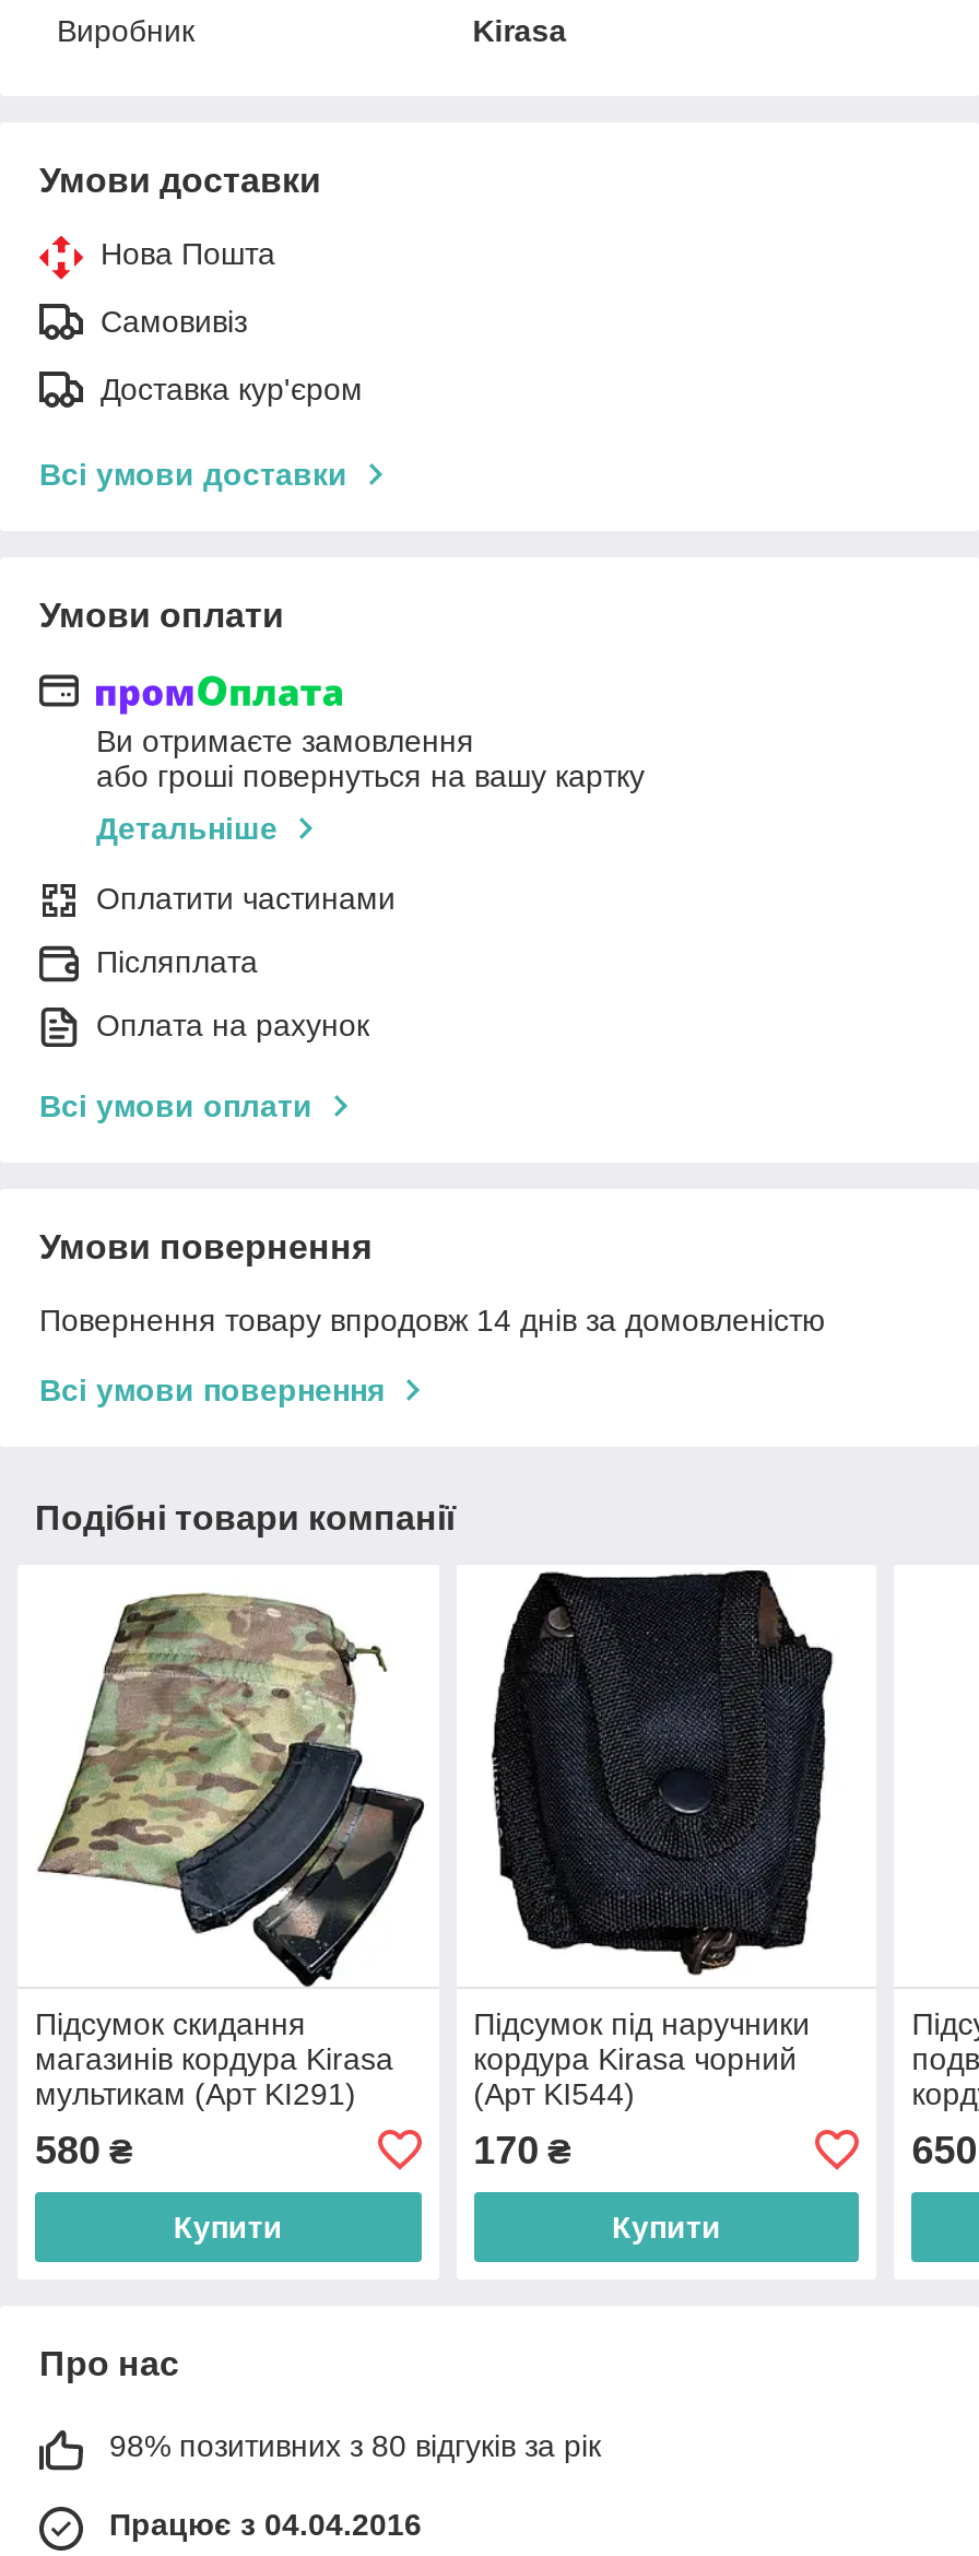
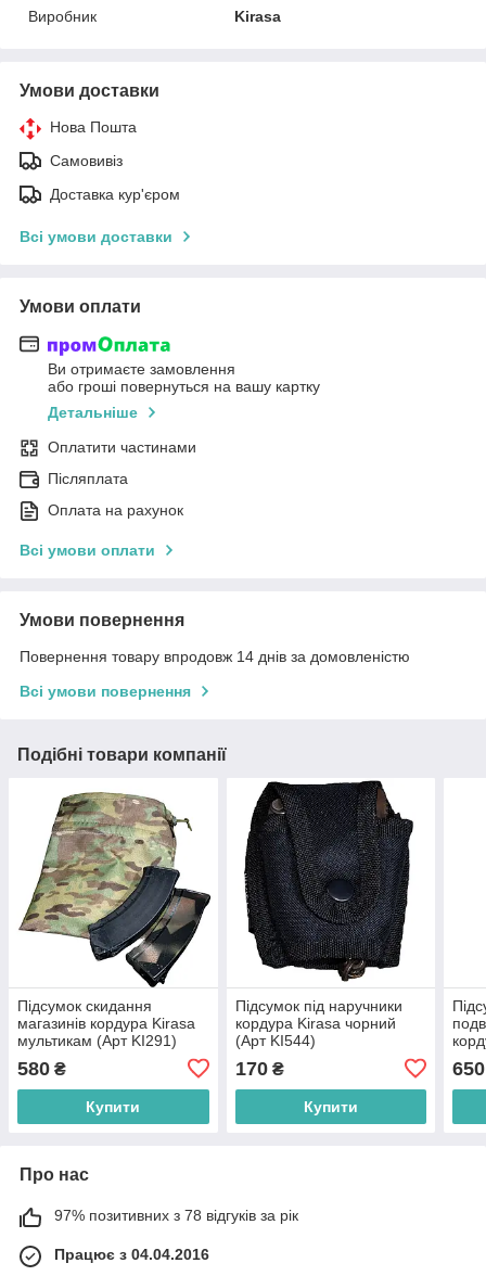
[109,2428,601,2463] 98% позитивних з 80 відгуків за рік -> [54,1206,298,1224] 97% позитивних з 78 відгуків за рік

